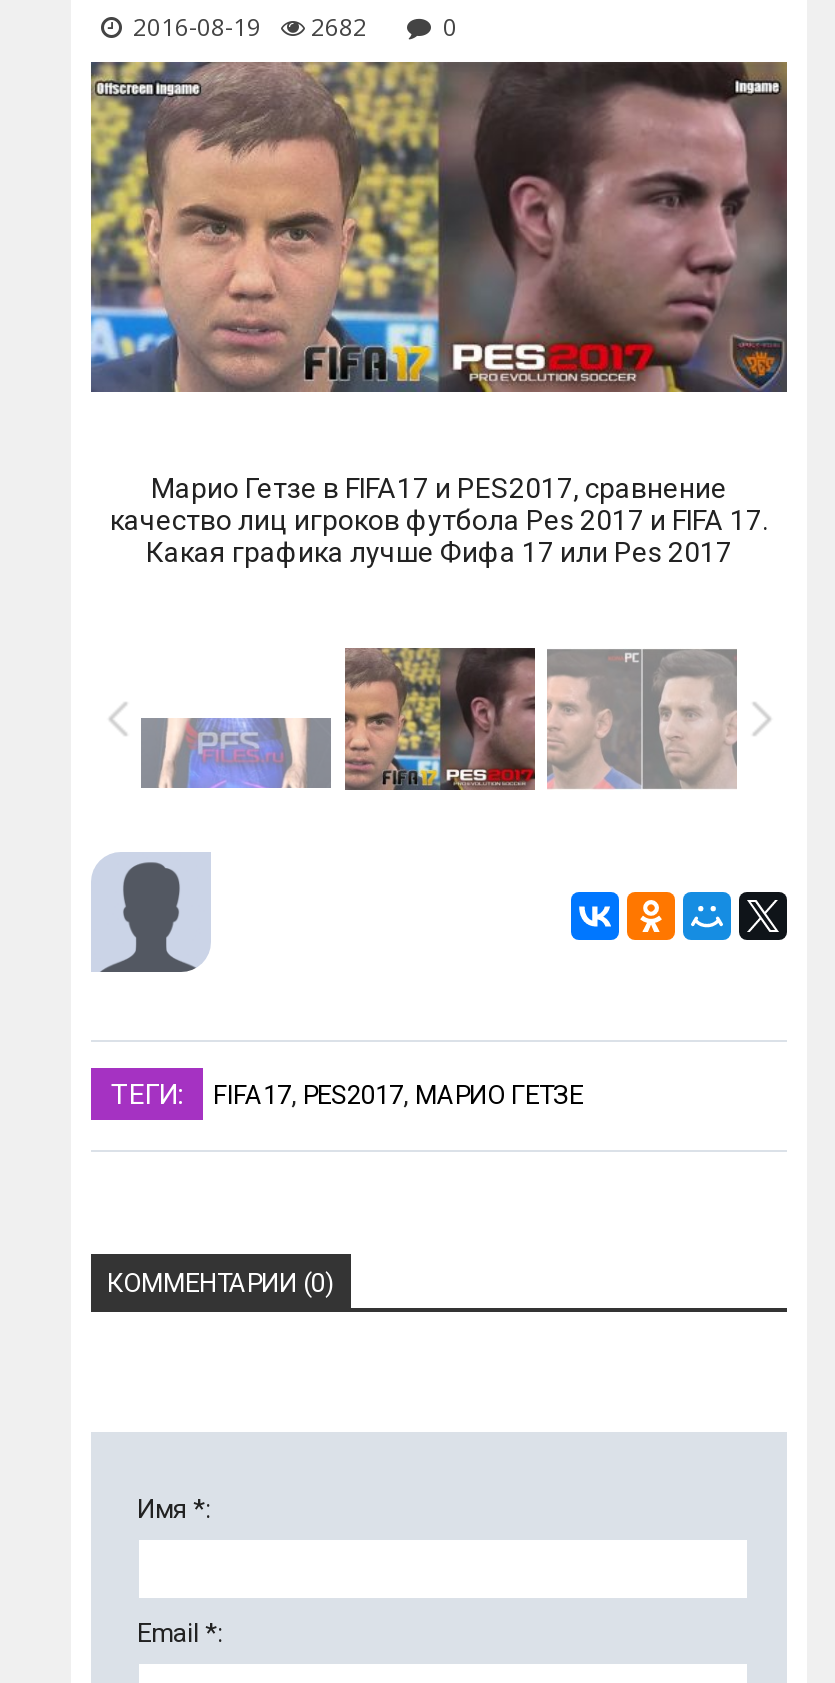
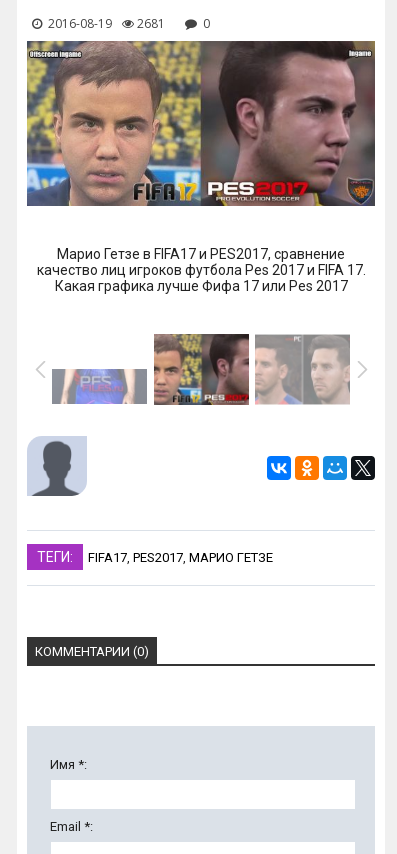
[127,11,367,45] 2016-08-19 2682 -> [45,15,165,32] 2016-08-19 2681

